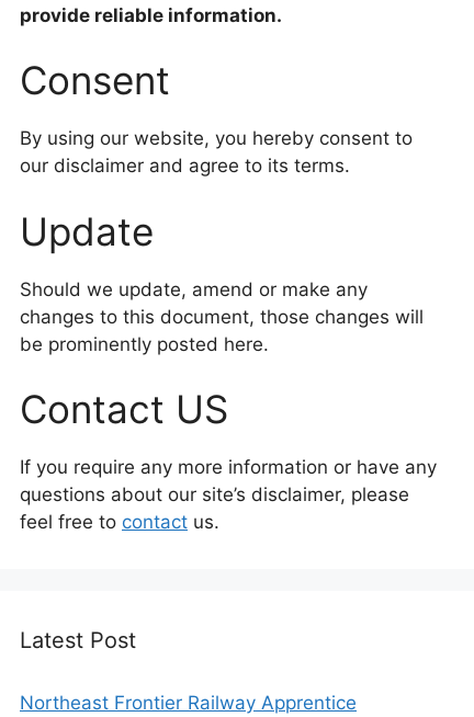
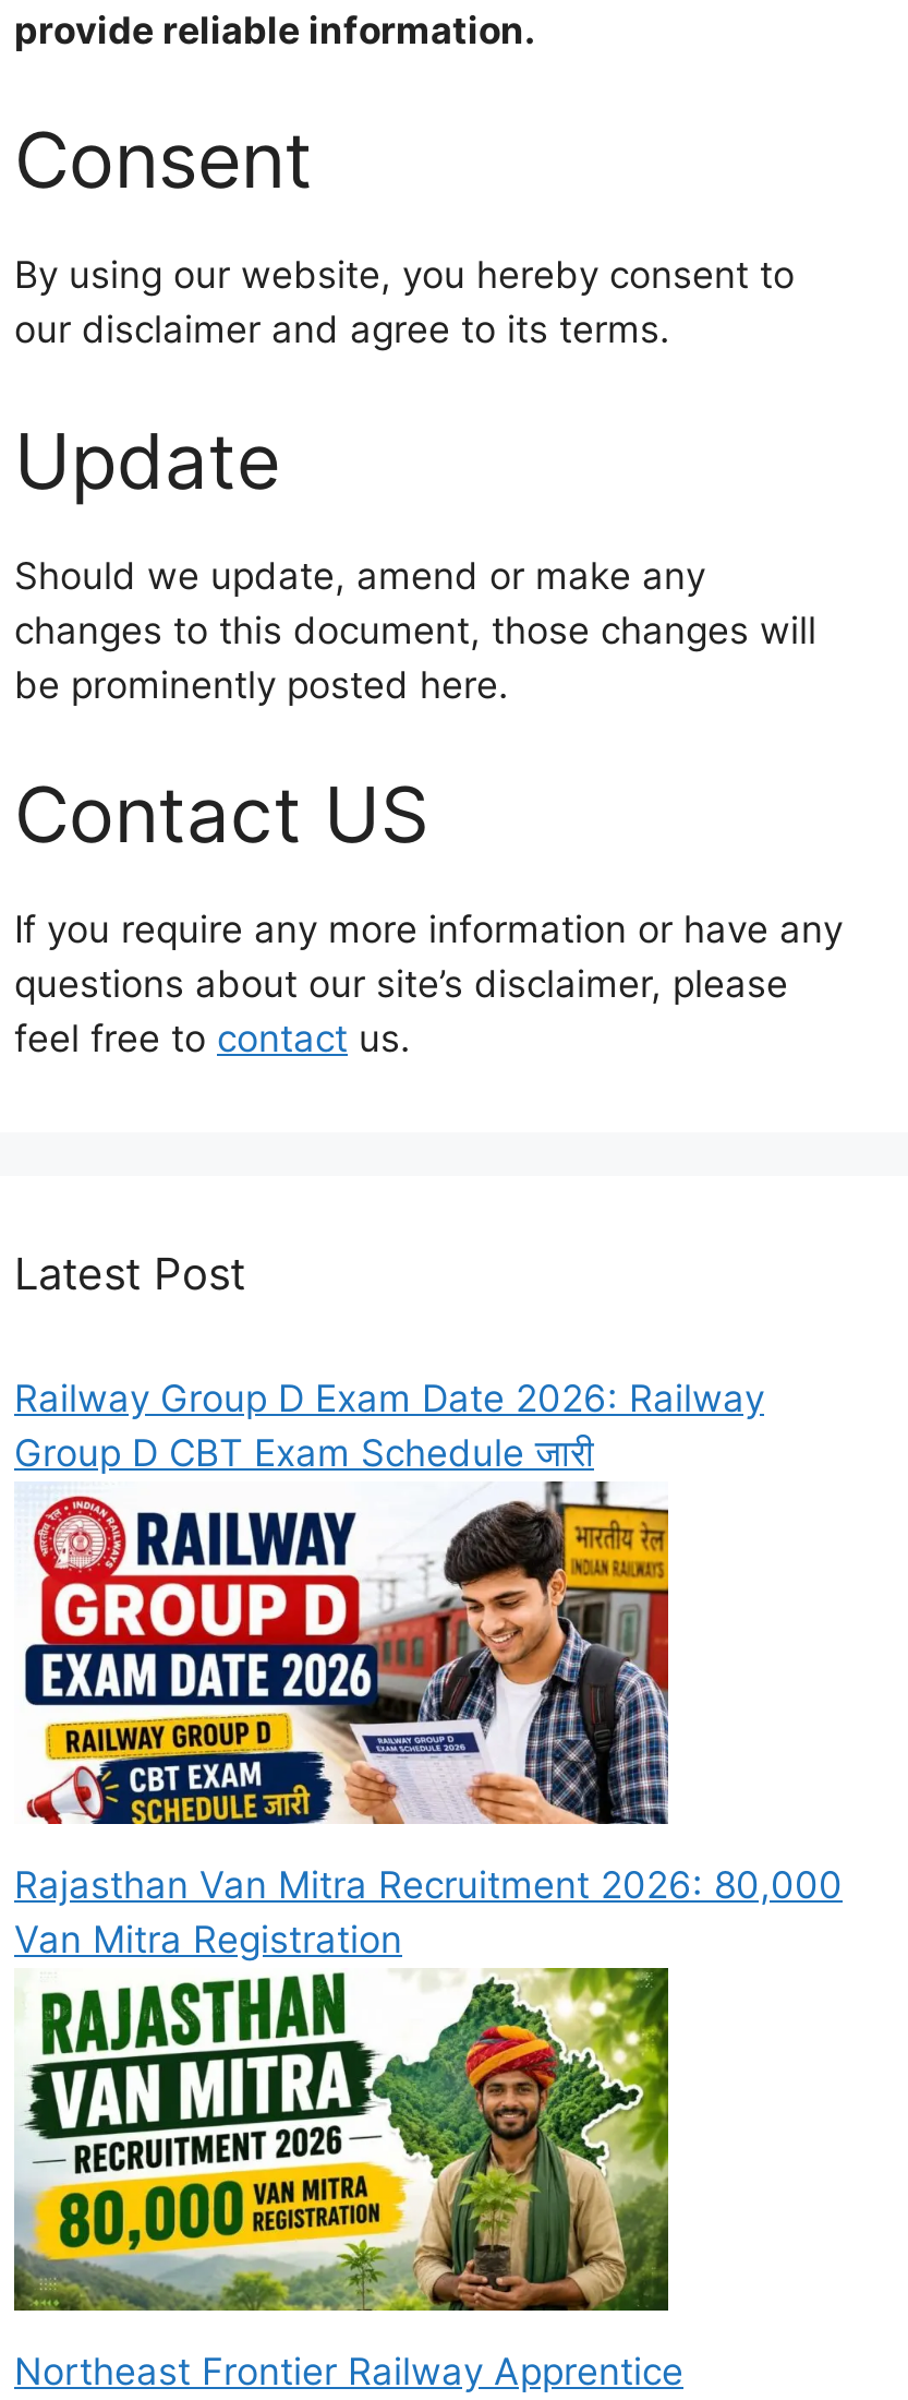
none -> [12,1966,670,2313] [image]
none -> [14,1377,764,1475] Railway Group D Exam Date 2026: Railway | Group D CBT Exam Schedule जारी
none -> [14,1492,843,1961] [image] | Rajasthan Van Mitra Recruitment 2026: 80,000 | Van Mitra Registration

